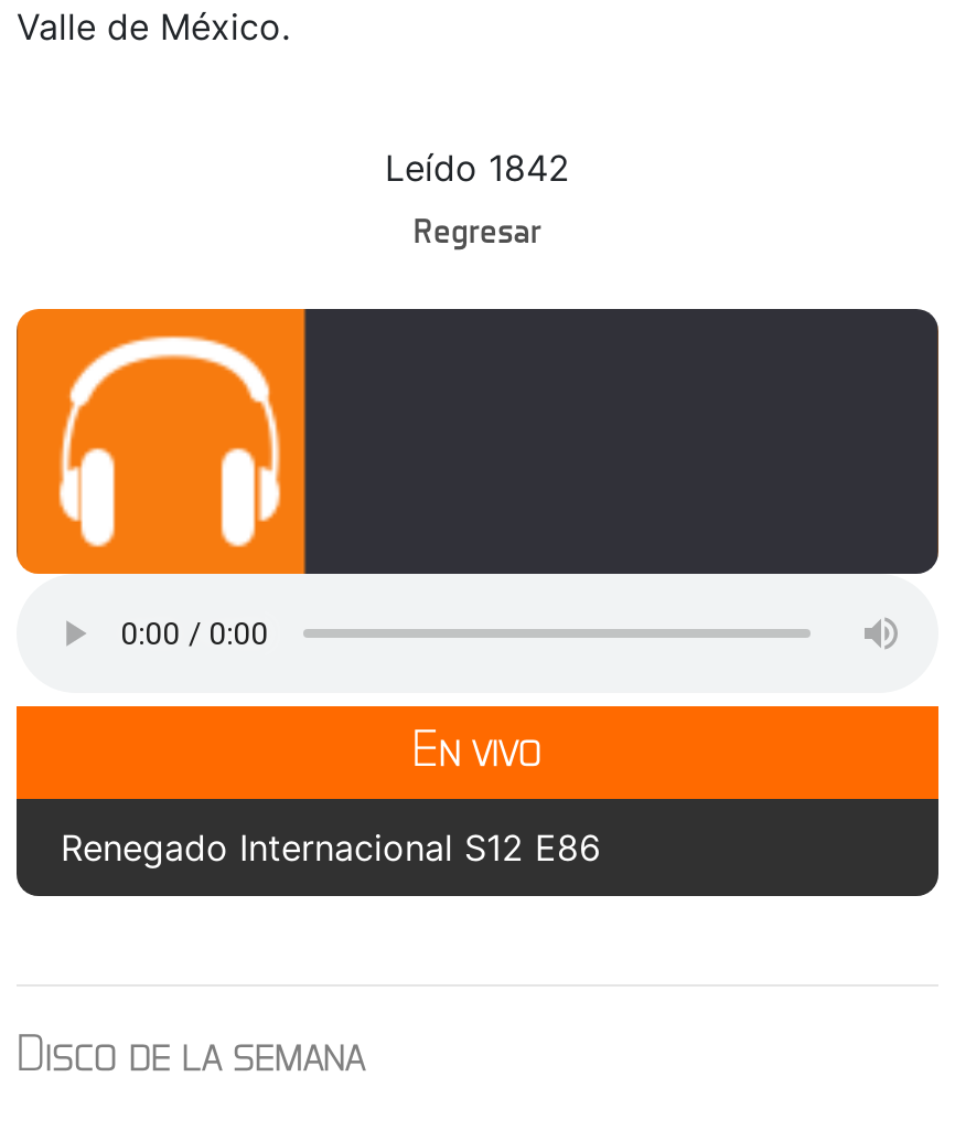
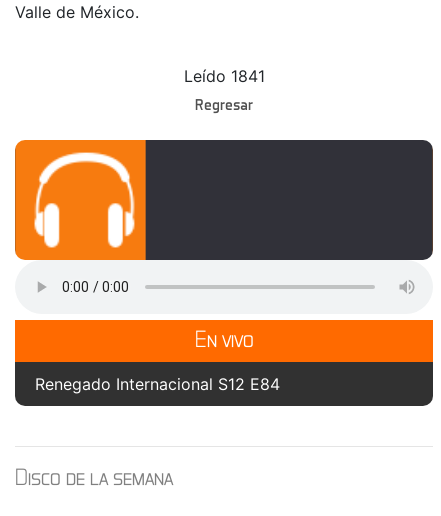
[385,146,570,190] Leído 1842 -> [183,66,264,86] Leído 1841
[61,826,601,870] Renegado Internacional S12 E86 -> [35,374,280,394] Renegado Internacional S12 E84

